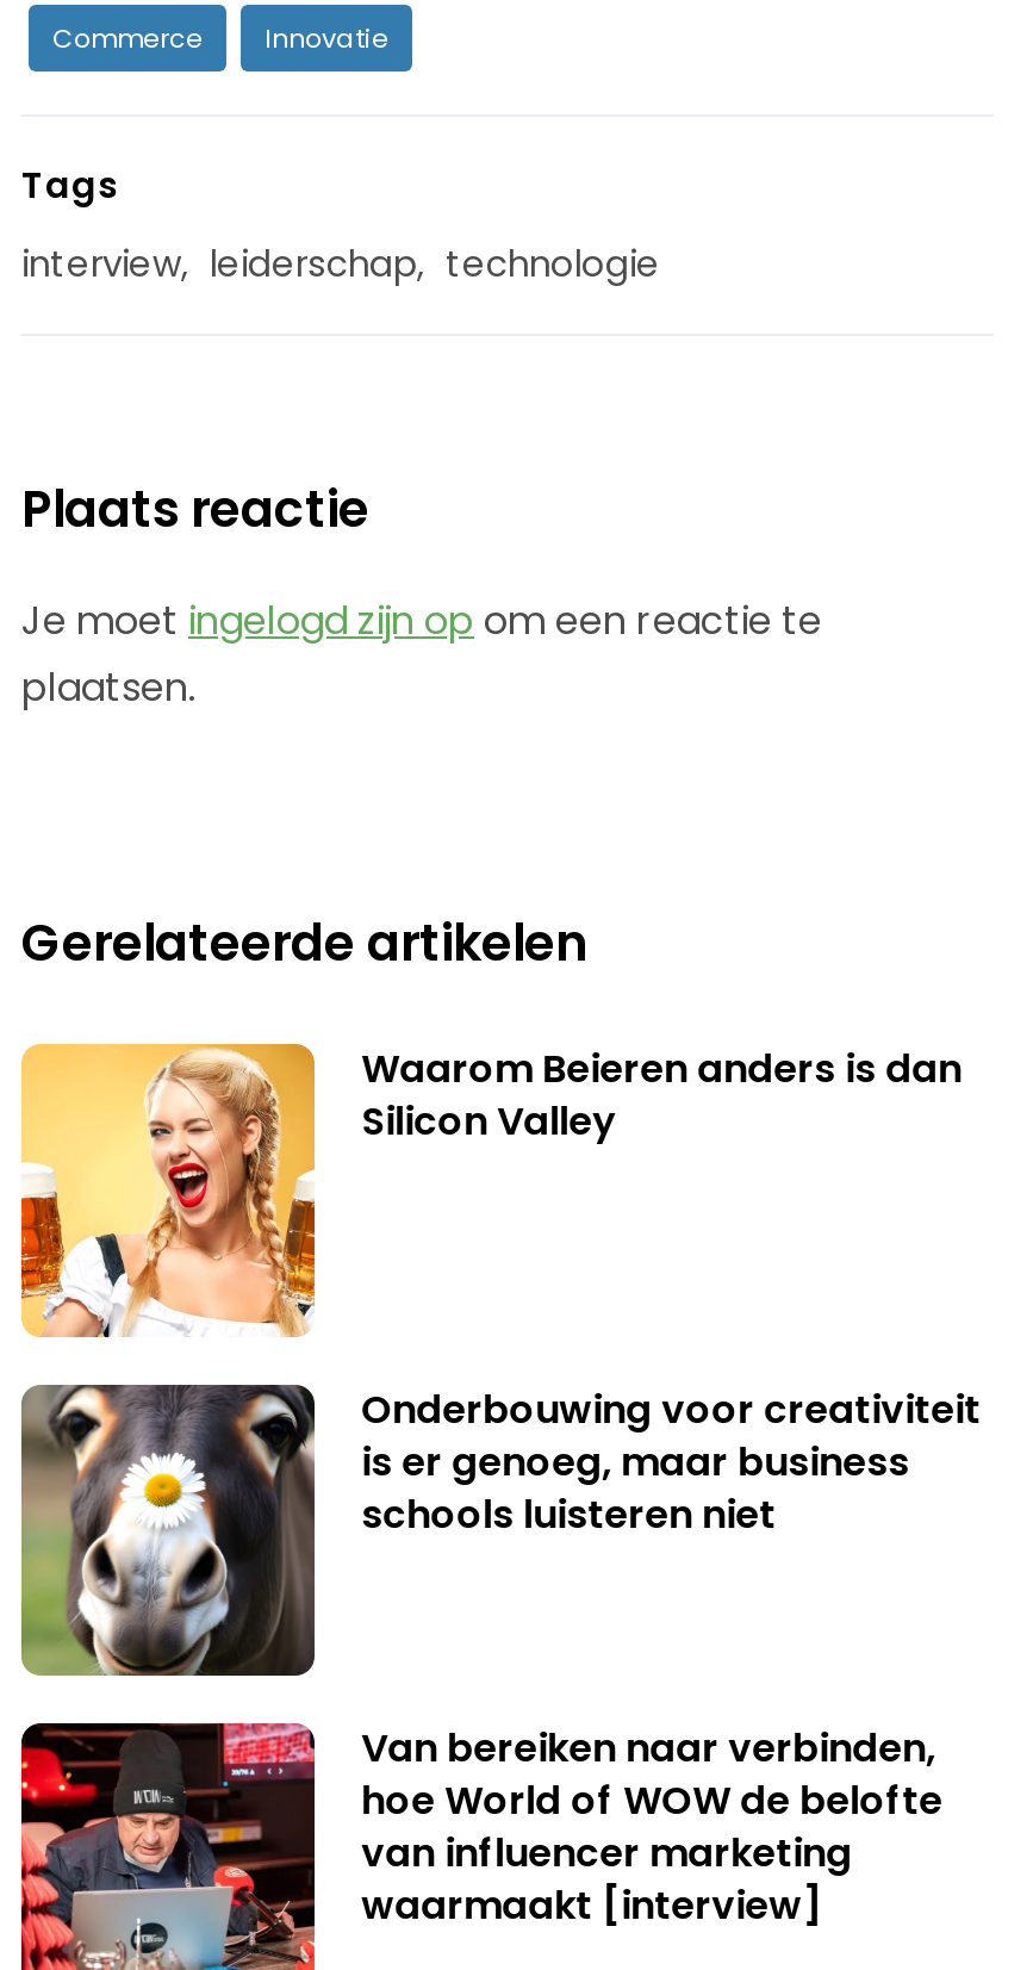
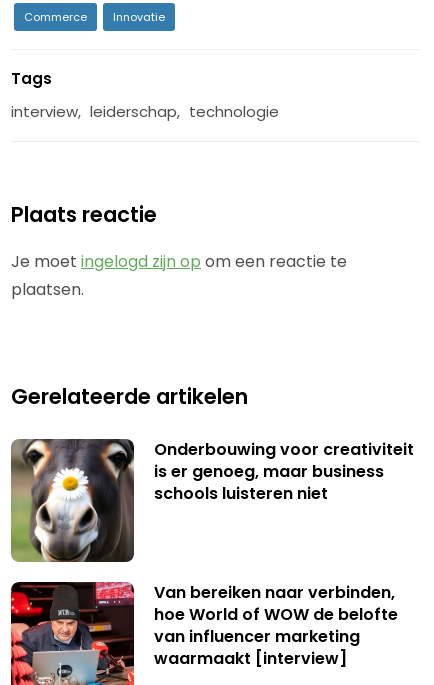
[19,1041,962,1337] [image] | Waarom Beieren anders is dan | Silicon Valley -> none

